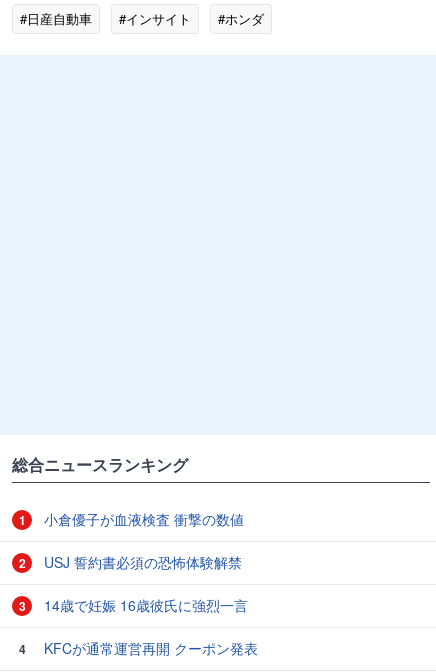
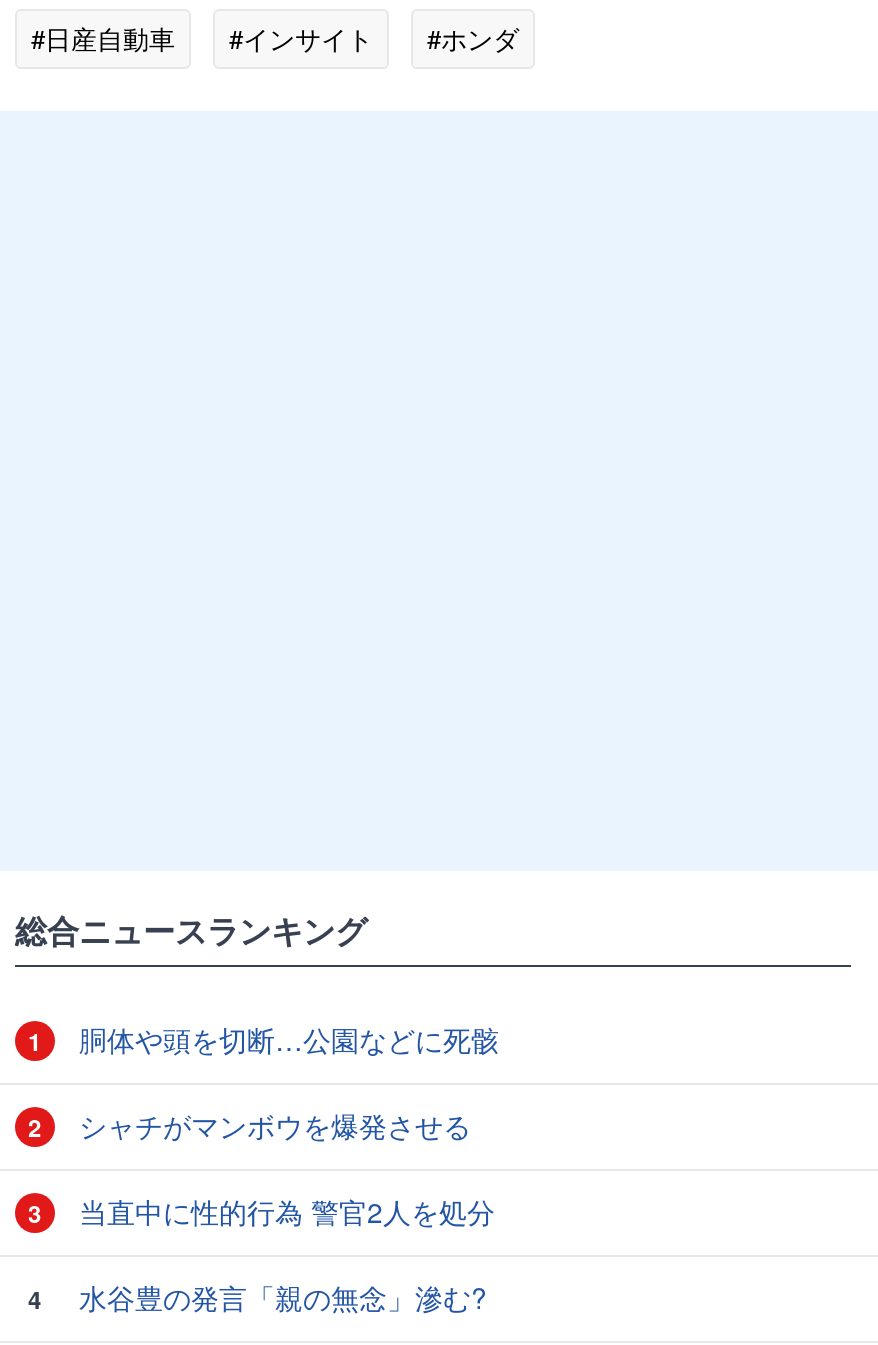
[40,509,244,529] 小倉優子が血液検査 衝撃の数値 -> [71,1019,499,1059] 胴体や頭を切断…公園などに死骸
[40,552,242,572] USJ 誓約書必須の恐怖体験解禁 -> [71,1105,471,1145] シャチがマンボウを爆発させる
[40,595,248,615] 14歳で妊娠 16歳彼氏に強烈一言 -> [71,1191,495,1231] 当直中に性的行為 警官2人を処分
[40,638,258,658] KFCが通常運営再開 クーポン発表 -> [71,1277,487,1317] 水谷豊の発言「親の無念」滲む?

